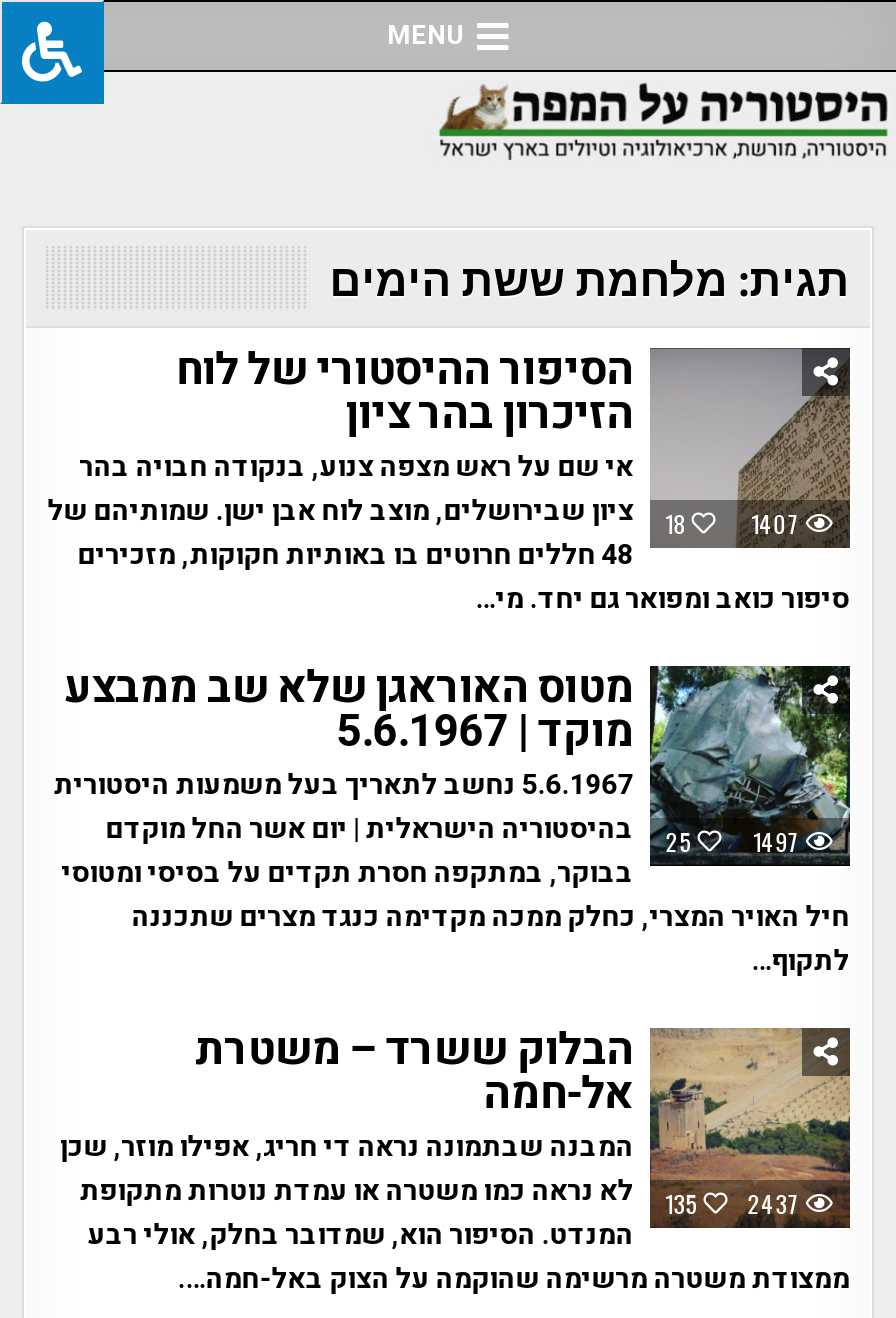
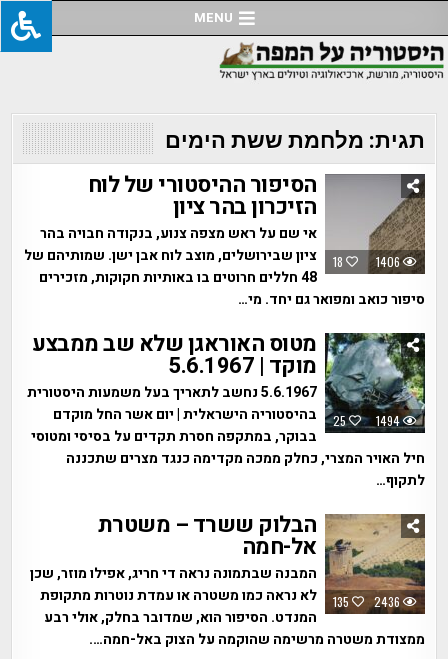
[48,491,800,541] 1407 18 ציון שבירושלים, מוצב לוח אבן ישן. שמותיהם של -> [24,245,400,270] 1406 18 ציון שבירושלים, מוצב לוח אבן ישן. שמותיהם של
[754,824,800,858] 1497 -> [376,412,400,429] 1494
[80,1170,800,1220] 2437 135 לא נראה כמו משטרה או עמדת נוטרות מתקופת -> [40,585,400,610] 2436 135 לא נראה כמו משטרה או עמדת נוטרות מתקופת

